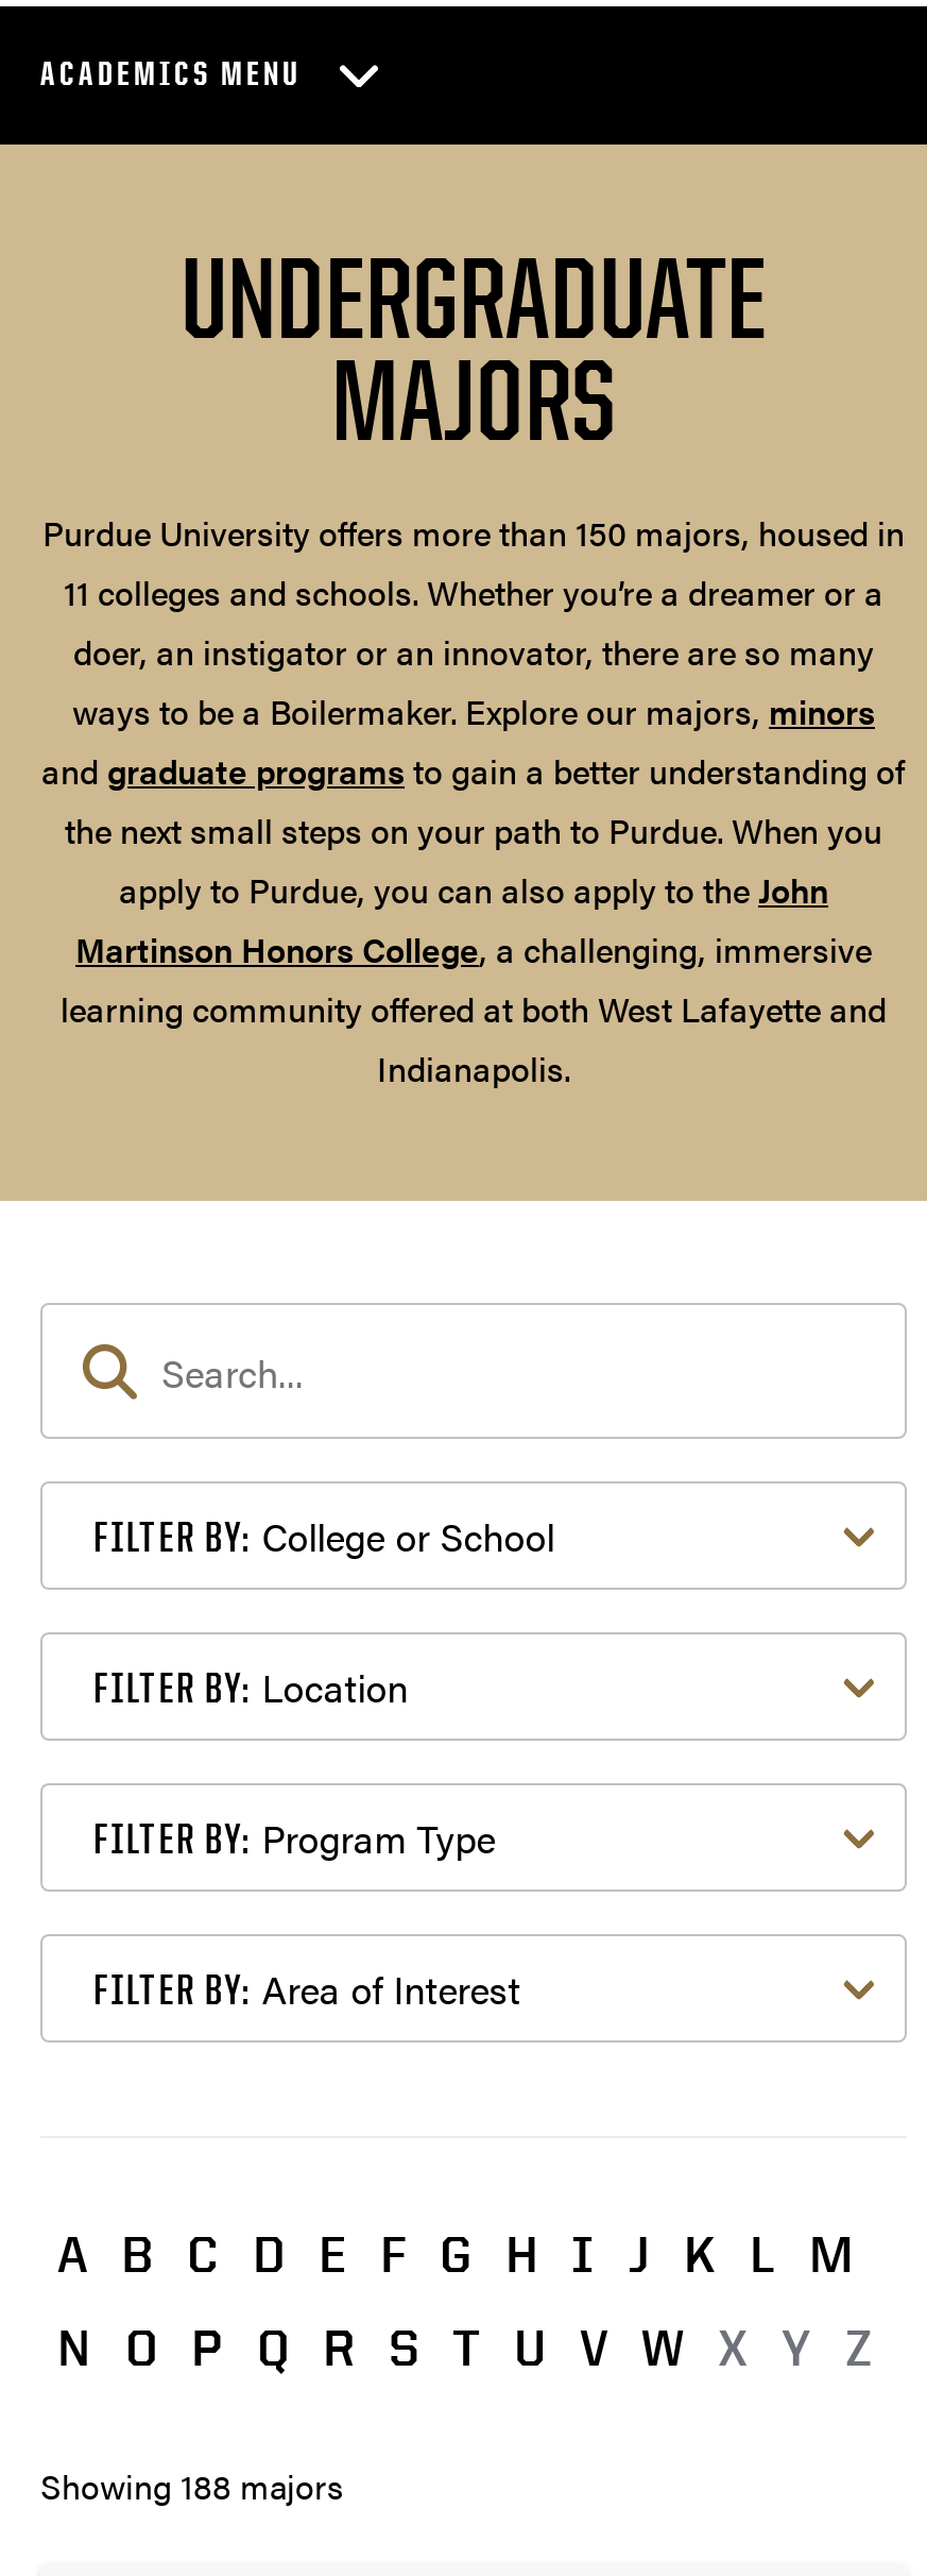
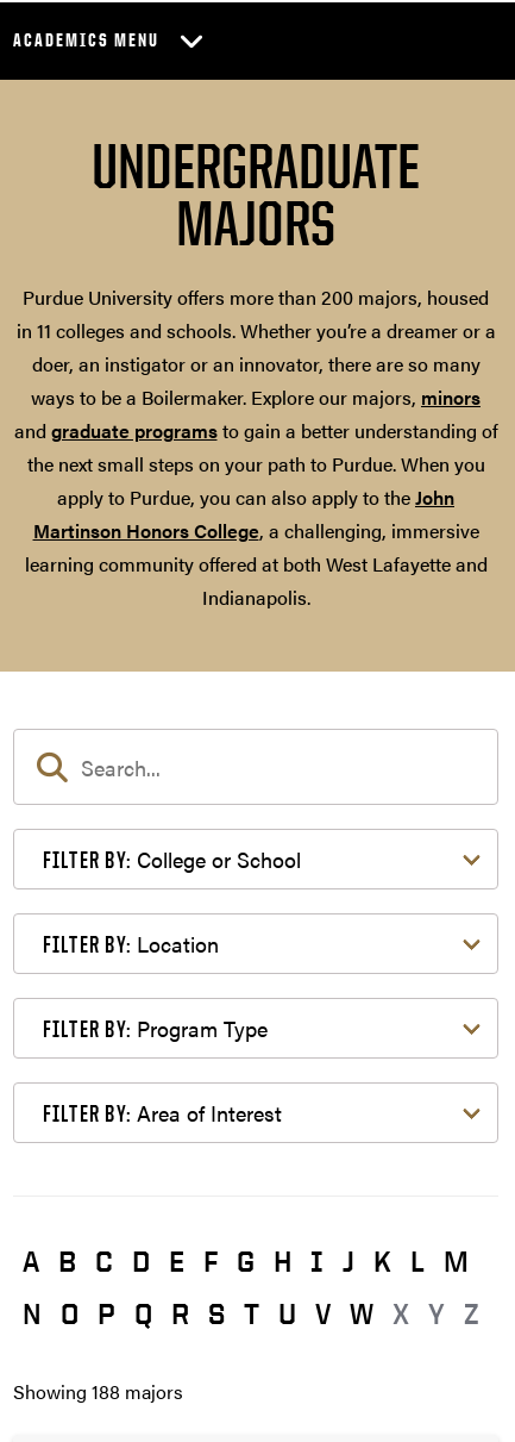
[42,508,905,617] Purdue University offers more than 150 majors, housed in | 11 colleges and schools. Whether you’re a dreamer or a -> [16,284,495,344] Purdue University offers more than 200 majors, housed | in 11 colleges and schools. Whether you’re a dreamer or a

